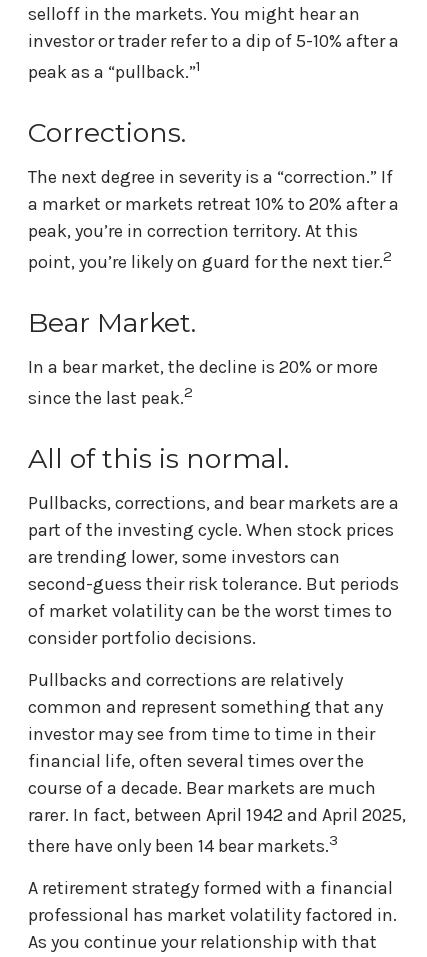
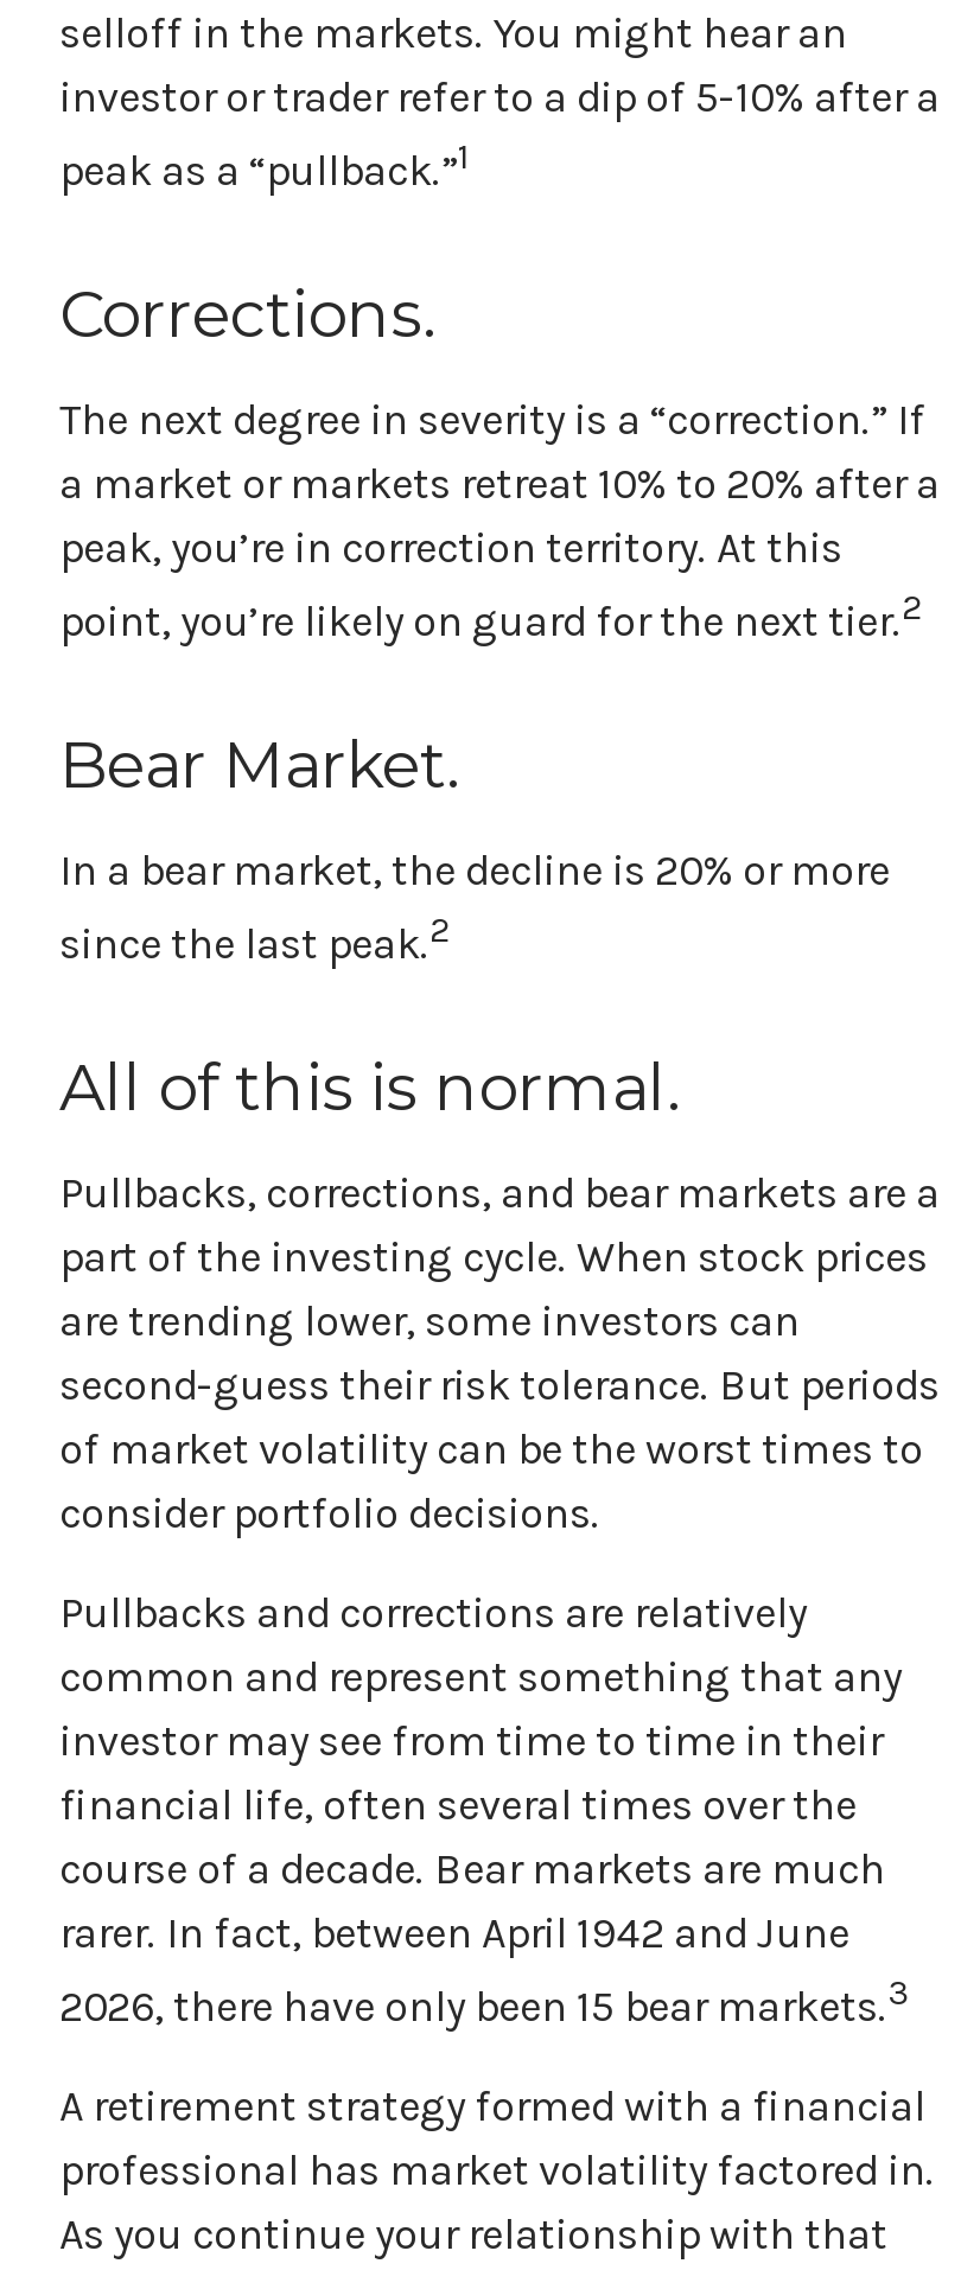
[28,804,406,857] rarer. In fact, between April 1942 and April 2025, | there have only been 14 bear markets.3 -> [59,1908,909,2034] rarer. In fact, between April 1942 and June | 2026, there have only been 15 bear markets.3

